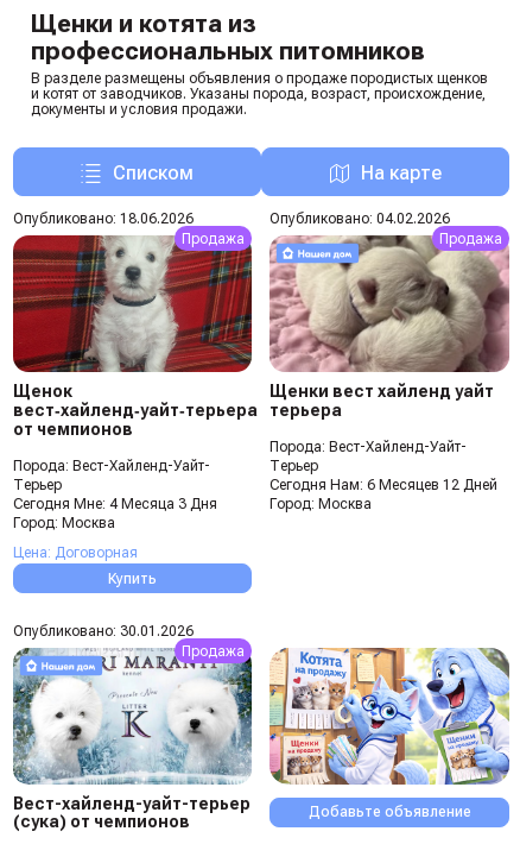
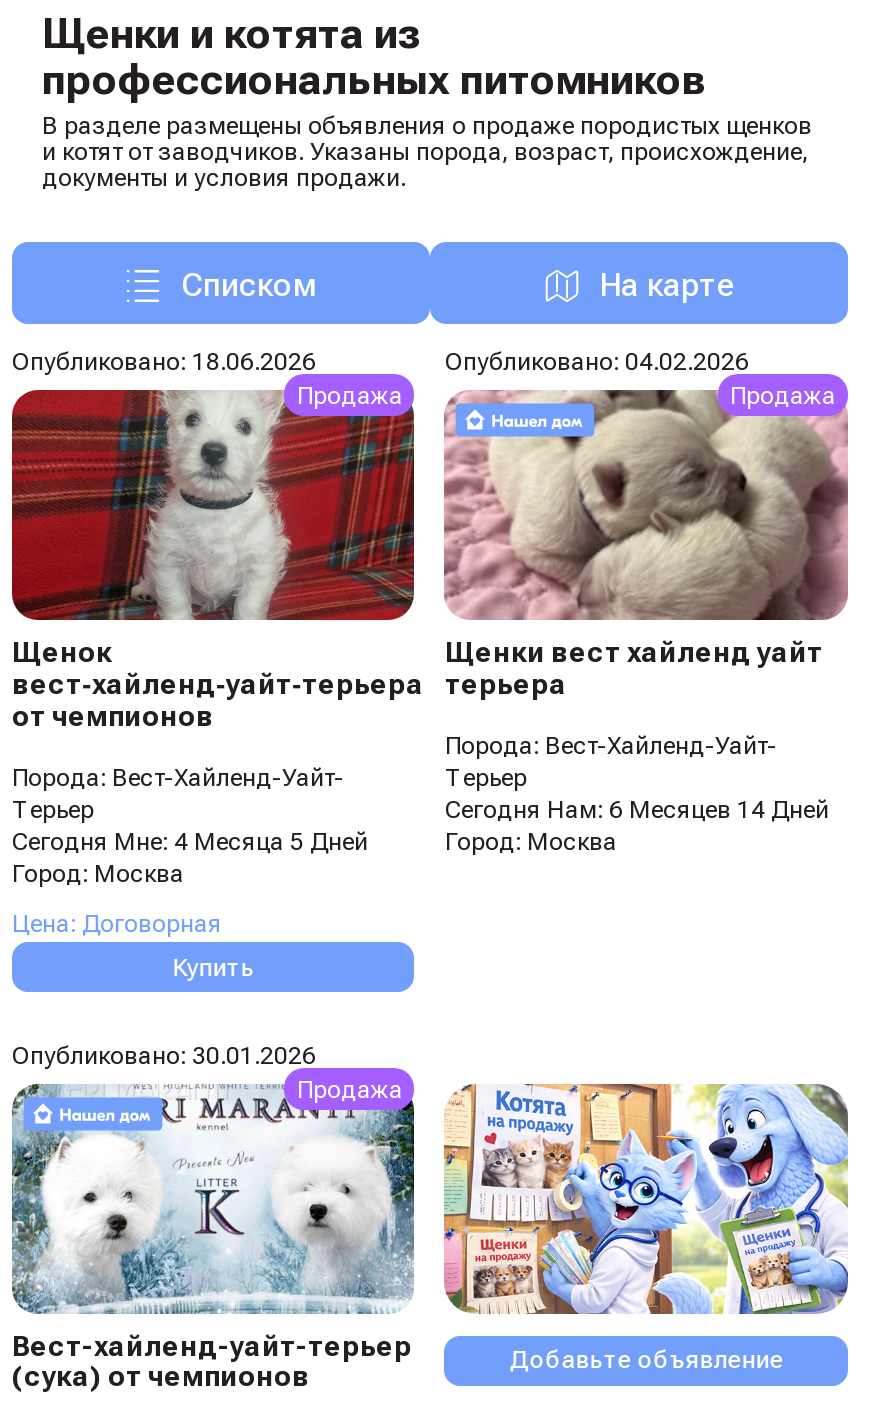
[270,476,498,493] Сегодня Нам: 6 Месяцев 12 Дней -> [445,795,829,823] Сегодня Нам: 6 Месяцев 14 Дней
[13,495,217,512] Сегодня Мне: 4 Месяца 3 Дня -> [12,827,368,855] Сегодня Мне: 4 Месяца 5 Дней

